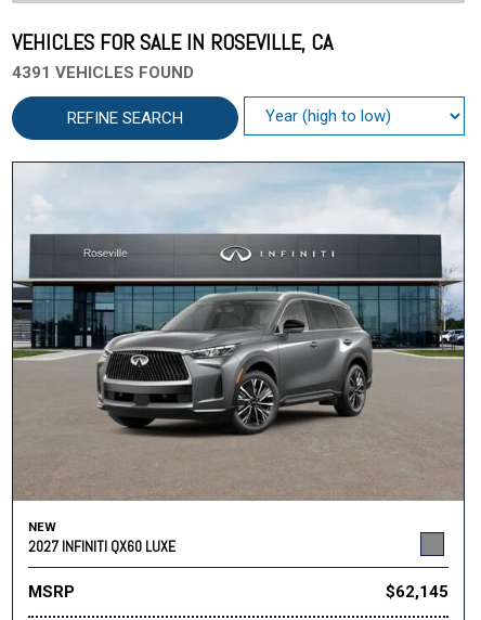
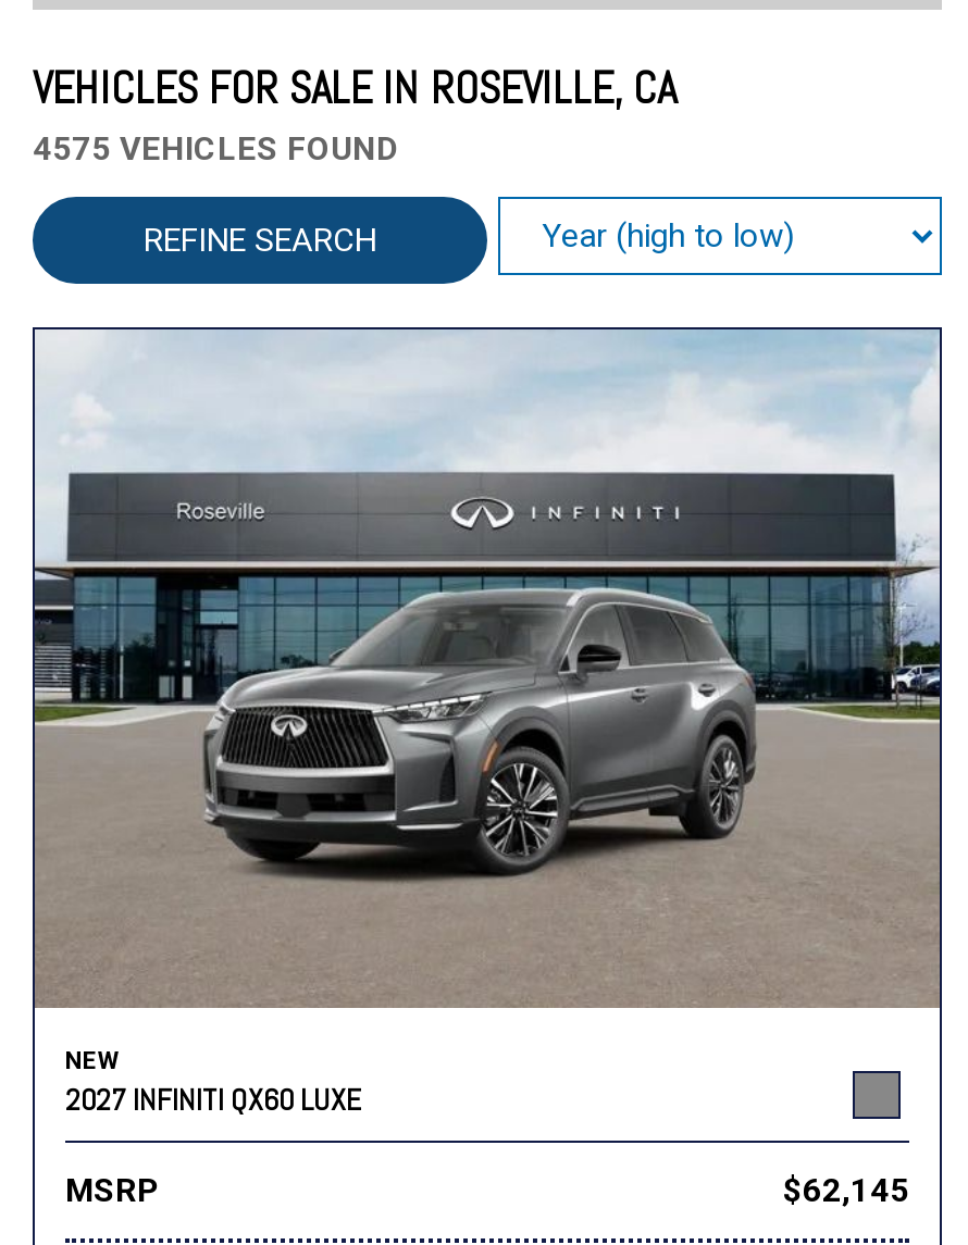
[12,63,194,83] 4391 VEHICLES FOUND -> [33,130,398,169] 4575 VEHICLES FOUND

